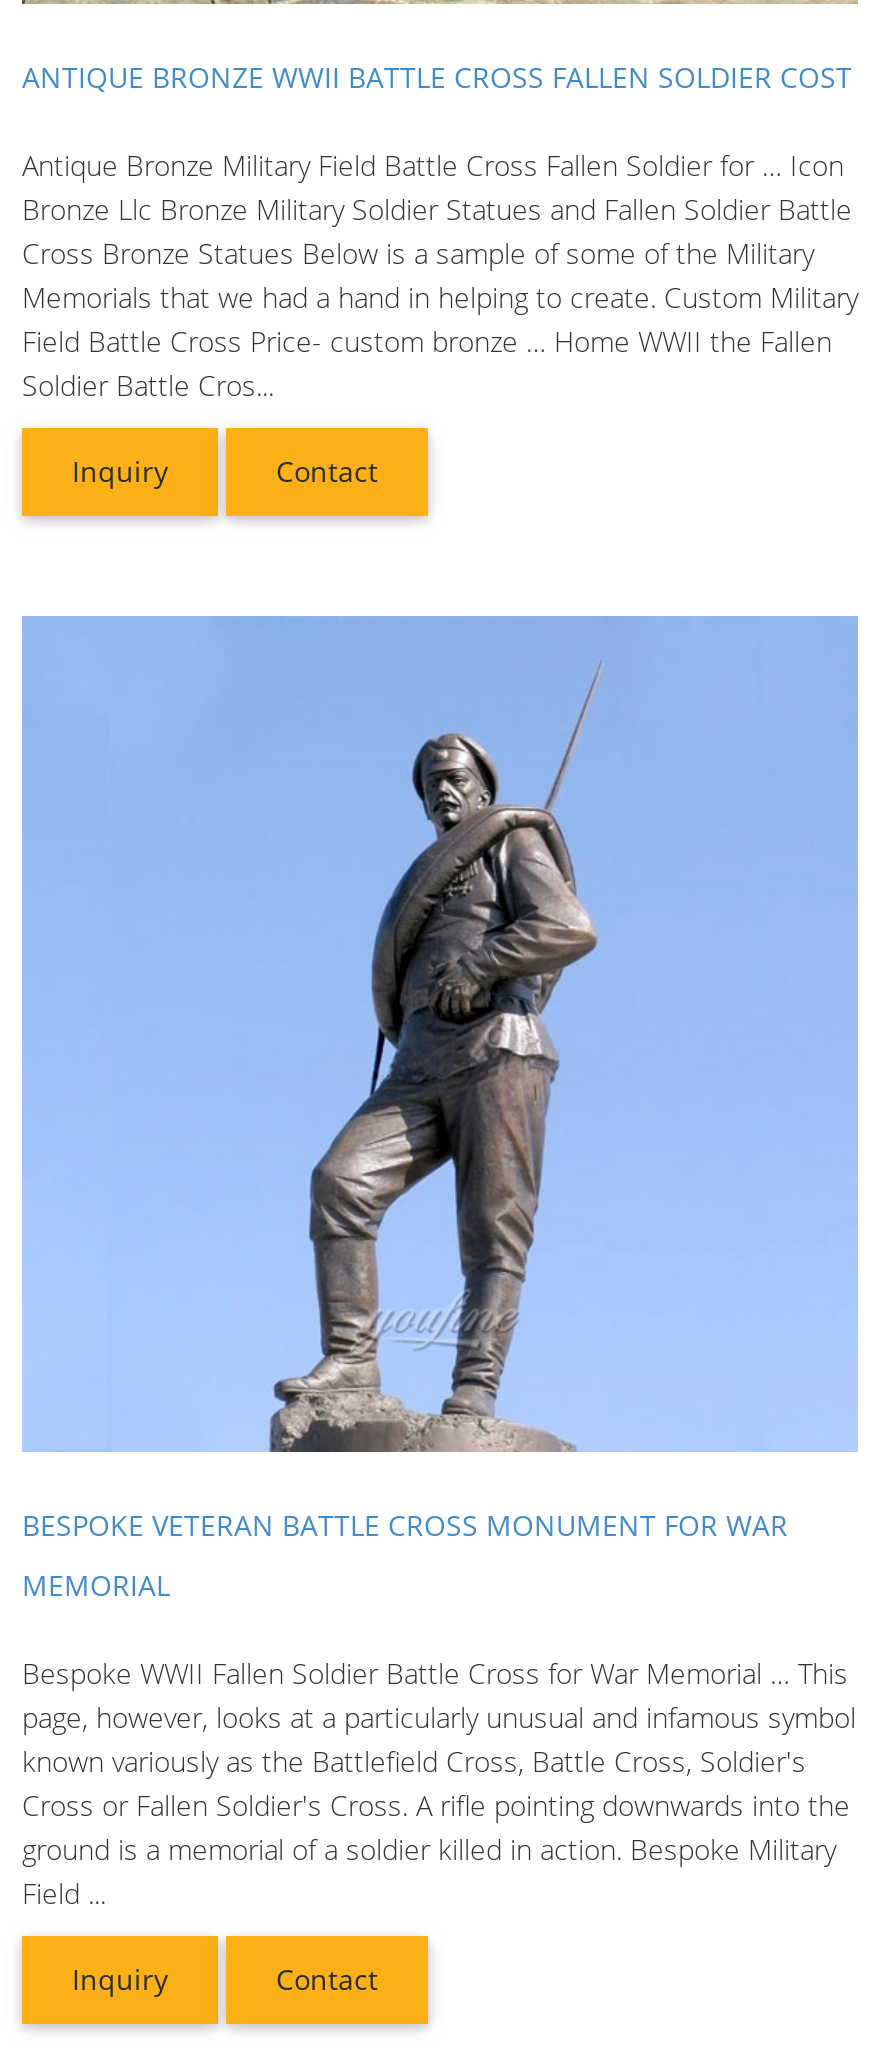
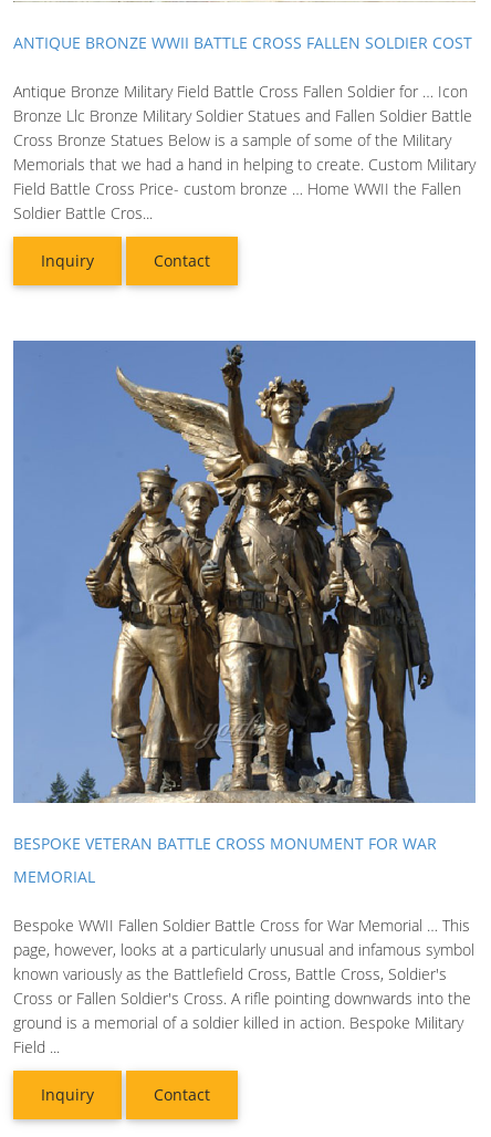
[22,616,858,1454] [image] -> [13,341,476,804] [image]

